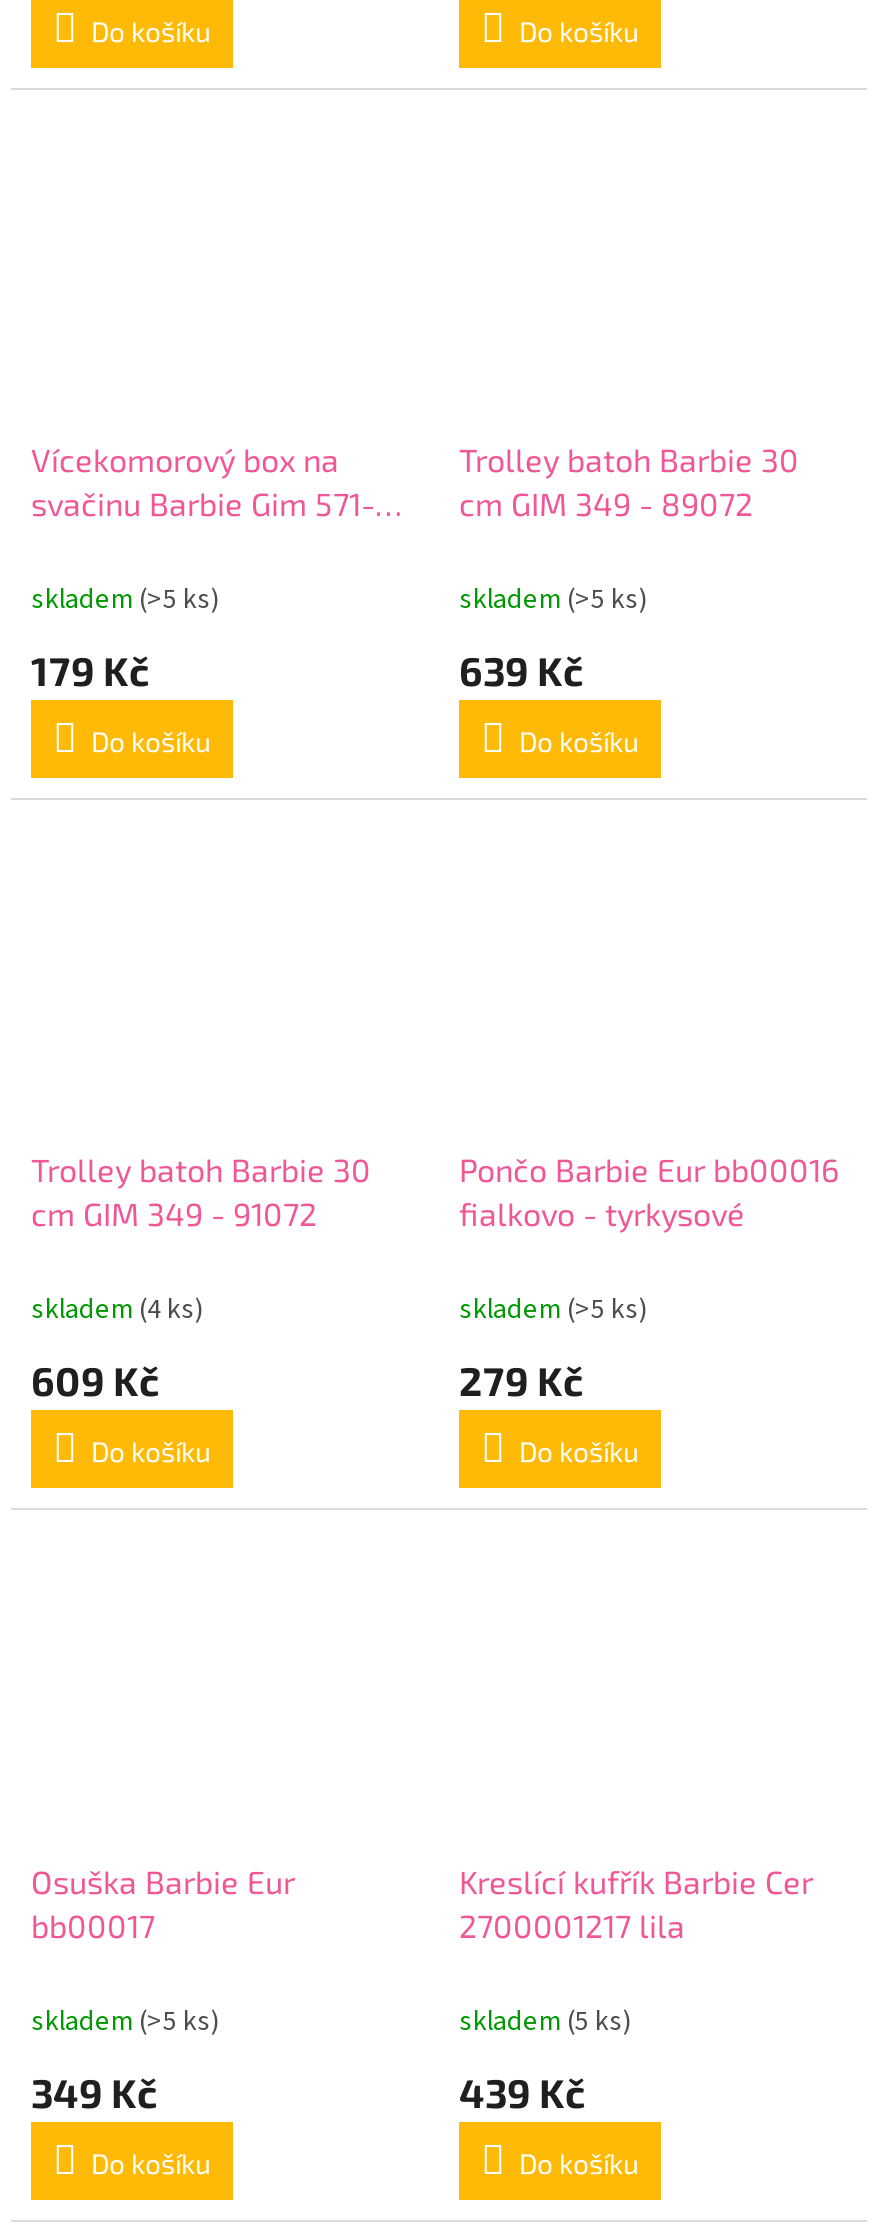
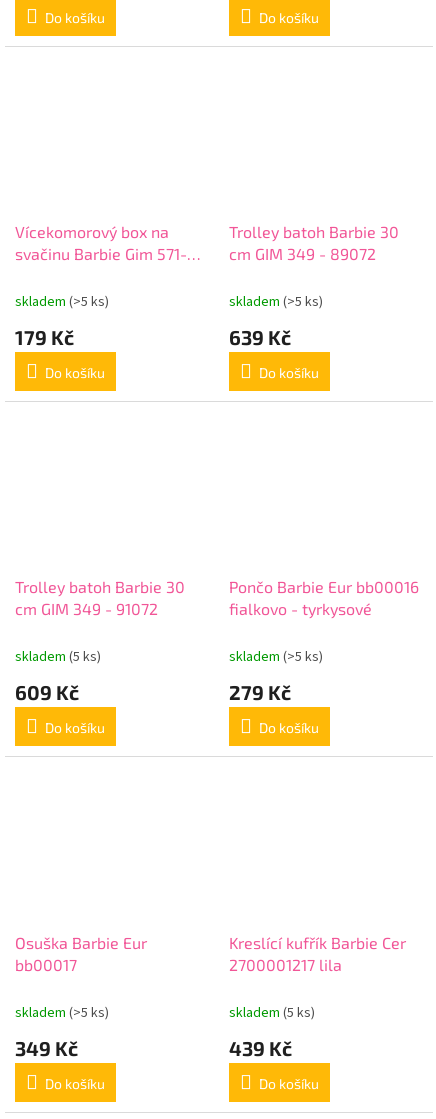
[31,1291,203,1331] skladem (4 ks) -> [15,647,101,667] skladem (5 ks)

